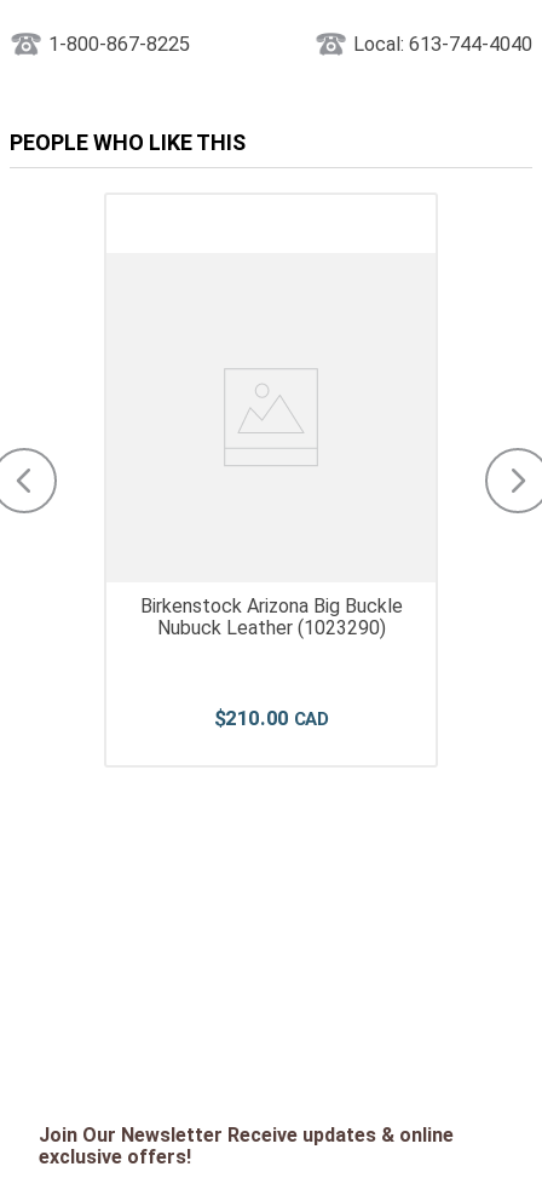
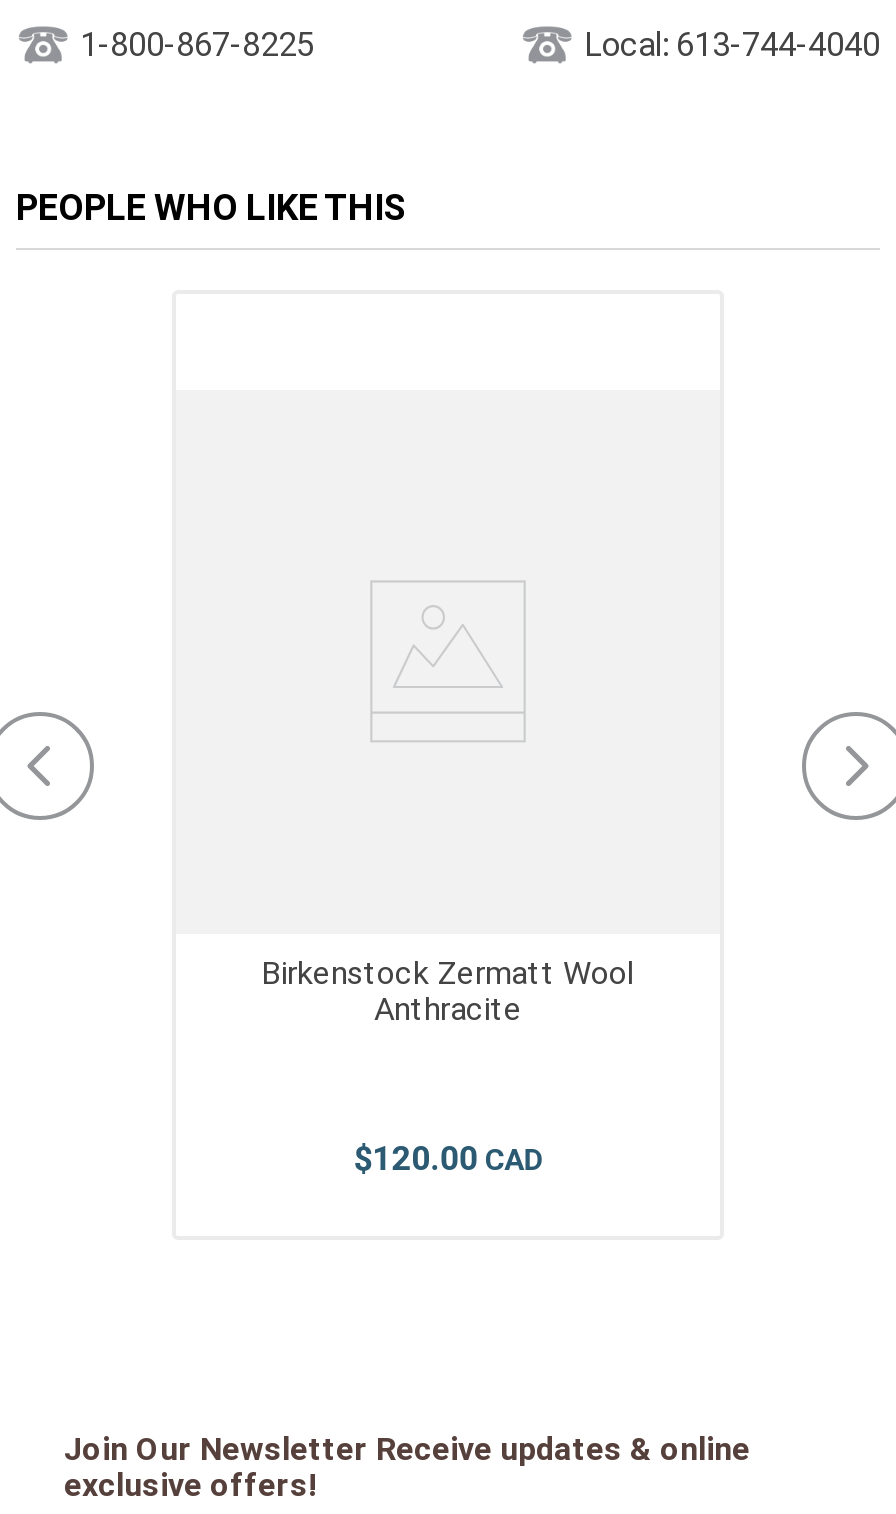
[140,594,402,639] Birkenstock Arizona Big Buckle | Nubuck Leather (1023290) -> [261,953,635,1027] Birkenstock Zermatt Wool | Anthracite
[214,706,289,730] $210.00 -> [353,1138,478,1178] $120.00

